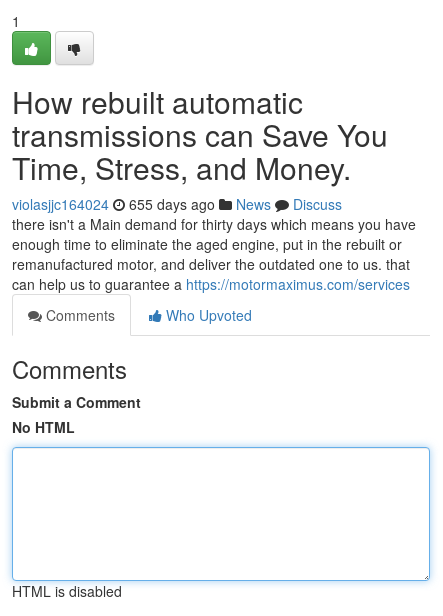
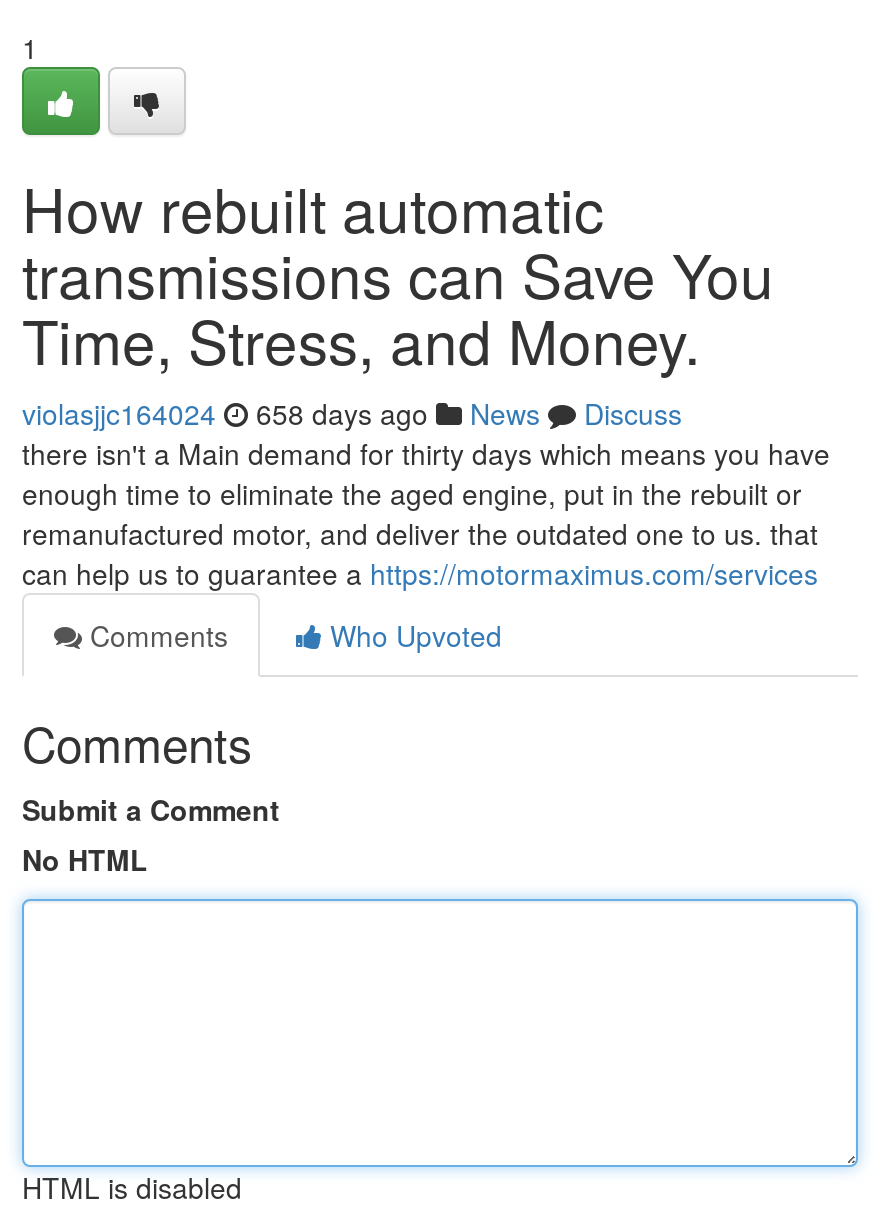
[12,194,342,214] violasjjc164024 655 days ago News Discuss -> [22,393,682,433] violasjjc164024 658 days ago News Discuss

